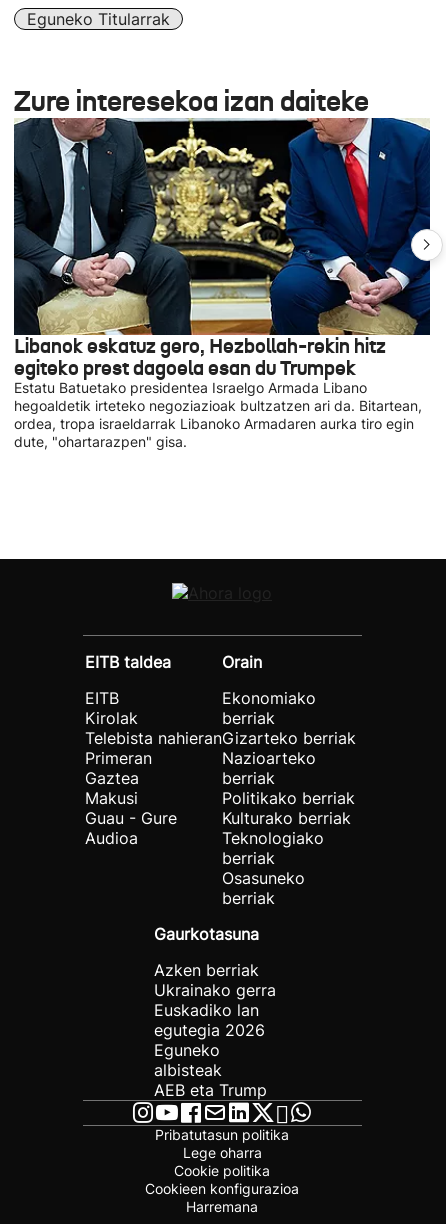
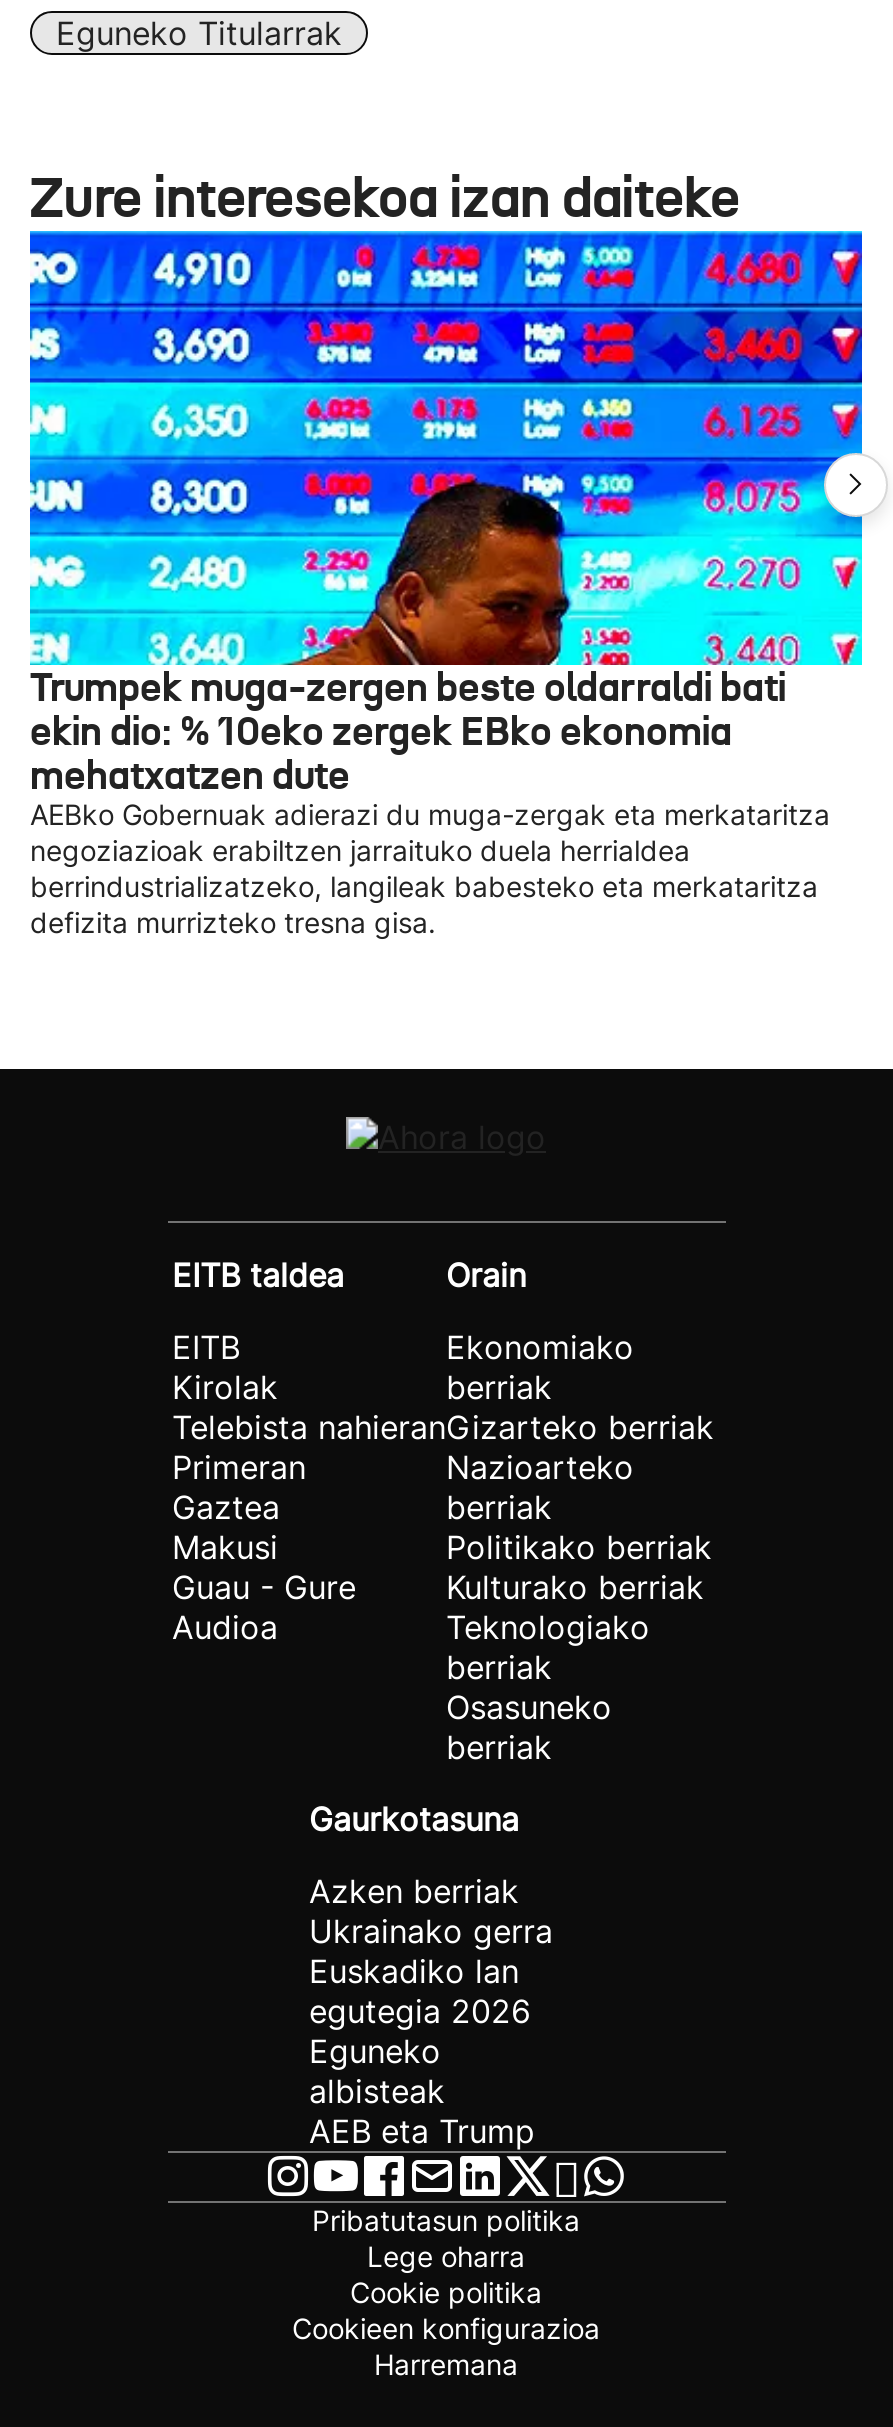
[13,117,431,450] [image] | Libanok eskatuz gero, Hezbollah-rekin hitz | egiteko prest dagoela esan du Trumpek | Estatu Batuetako presidentea Israelgo Armada Libano | hegoaldetik irteteko negoziazioak bultzatzen ari da. Bitartean, | ordea, tropa israeldarrak Libanoko Armadaren aurka tiro egin | dute, "ohartarazpen" gisa. -> [28,229,864,939] [image] | Trumpek muga-zergen beste oldarraldi bati | ekin dio: % 10eko zergek EBko ekonomia | mehatxatzen dute | AEBko Gobernuak adierazi du muga-zergak eta merkataritza | negoziazioak erabiltzen jarraituko duela herrialdea | berrindustrializatzeko, langileak babesteko eta merkataritza | defizita murrizteko tresna gisa.

